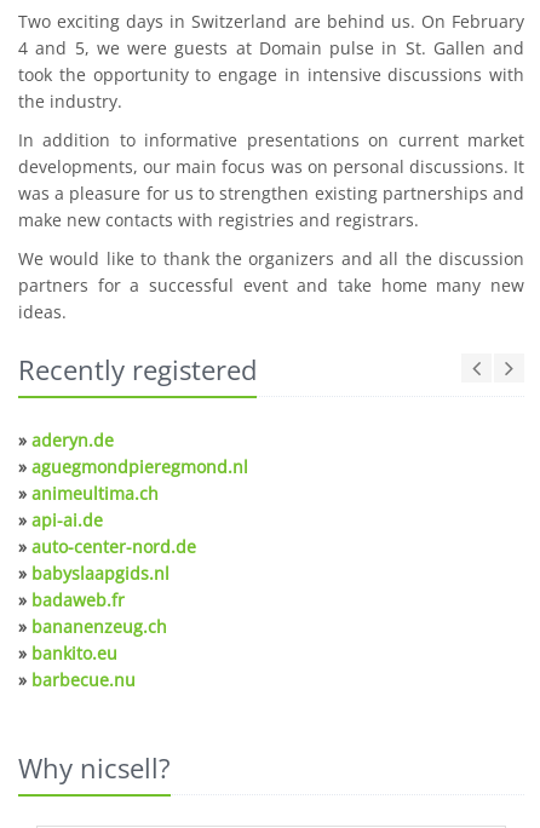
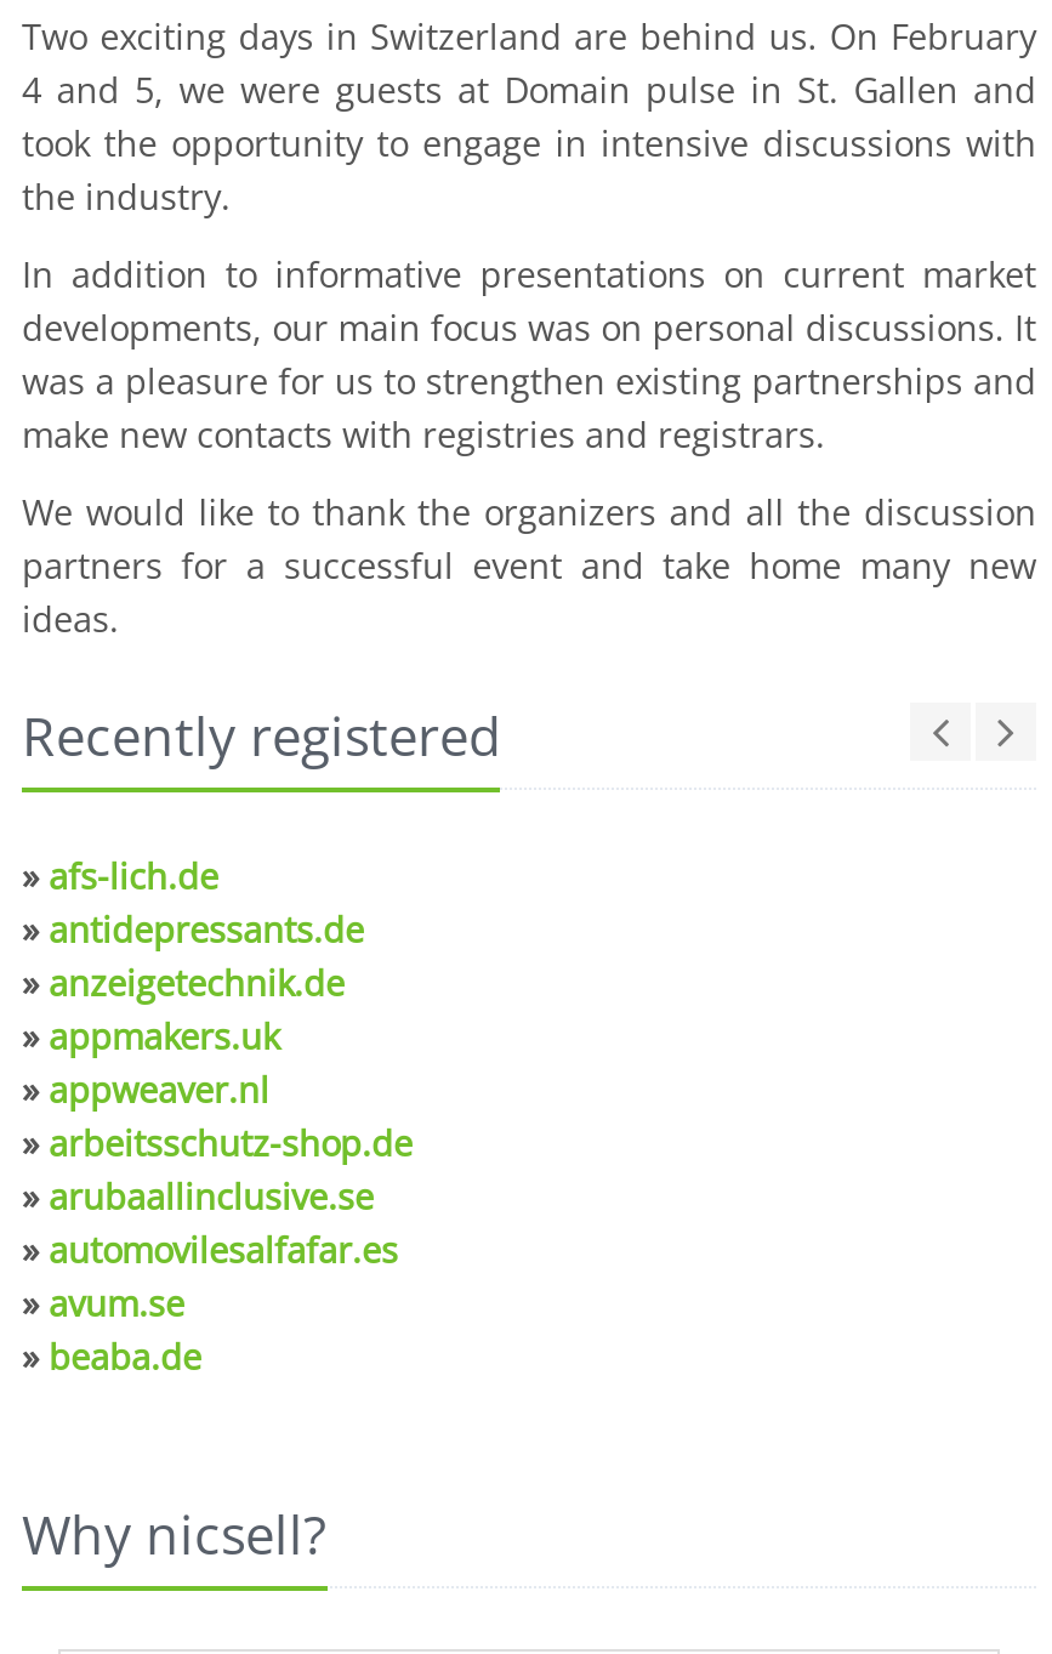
[18,429,248,691] » aderyn.de | » aguegmondpieregmond.nl | » animeultima.ch | » api-ai.de | » auto-center-nord.de | » babyslaapgids.nl | » badaweb.fr | » bananenzeug.ch | » bankito.eu | » barbecue.nu -> [22,854,413,1380] » afs-lich.de | » antidepressants.de | » anzeigetechnik.de | » appmakers.uk | » appweaver.nl | » arbeitsschutz-shop.de | » arubaallinclusive.se | » automovilesalfafar.es | » avum.se | » beaba.de

